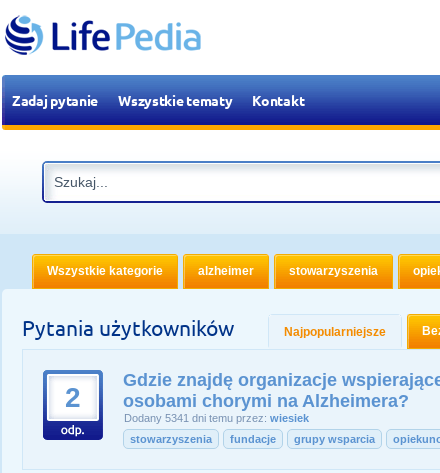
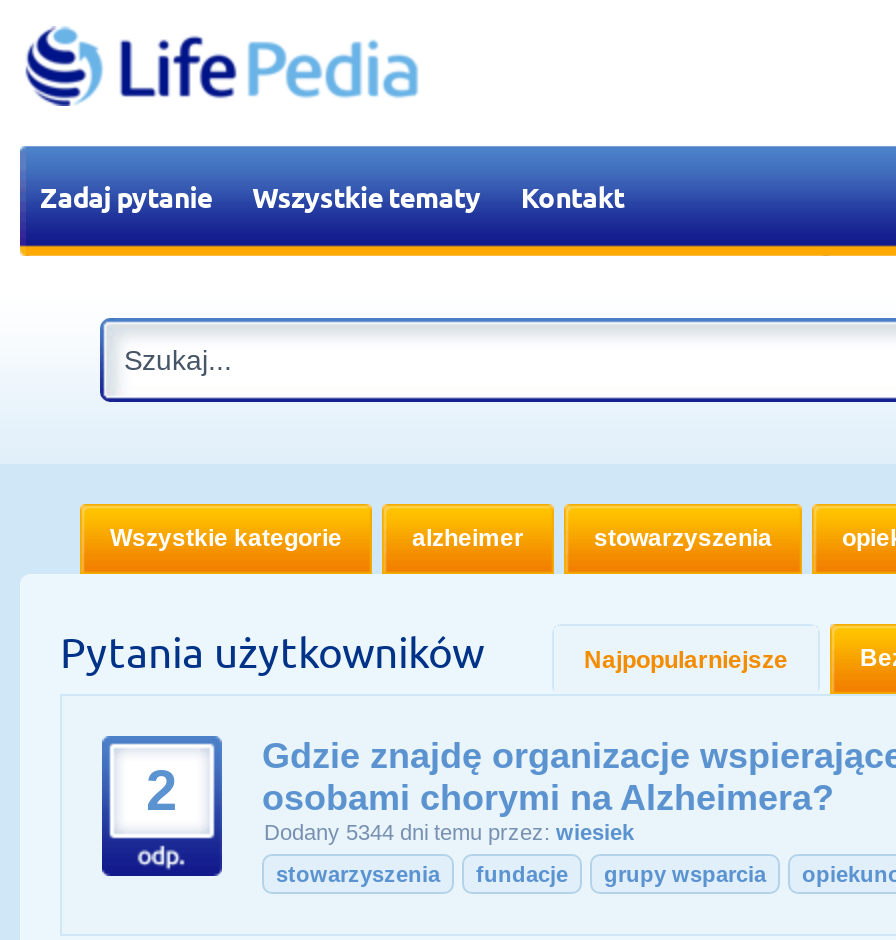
[124,412,309,424] Dodany 5341 dni temu przez: wiesiek -> [264,820,634,844] Dodany 5344 dni temu przez: wiesiek

